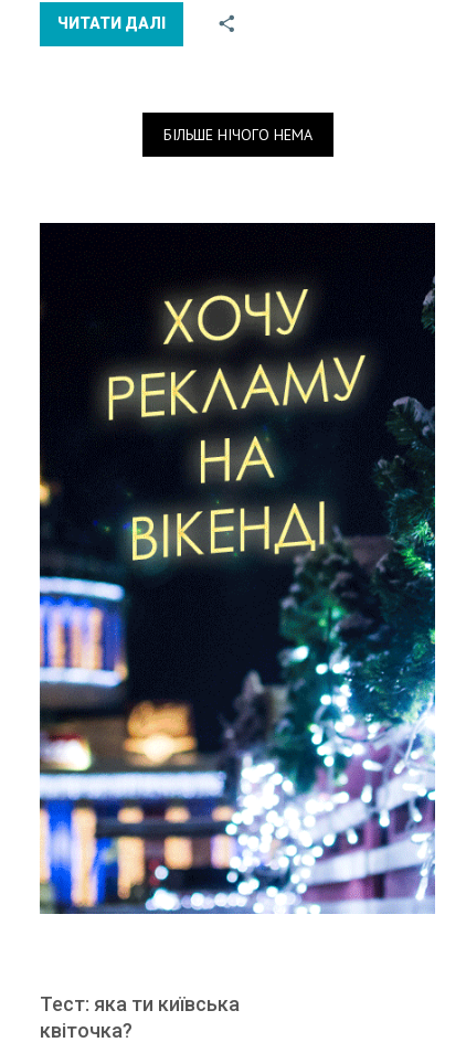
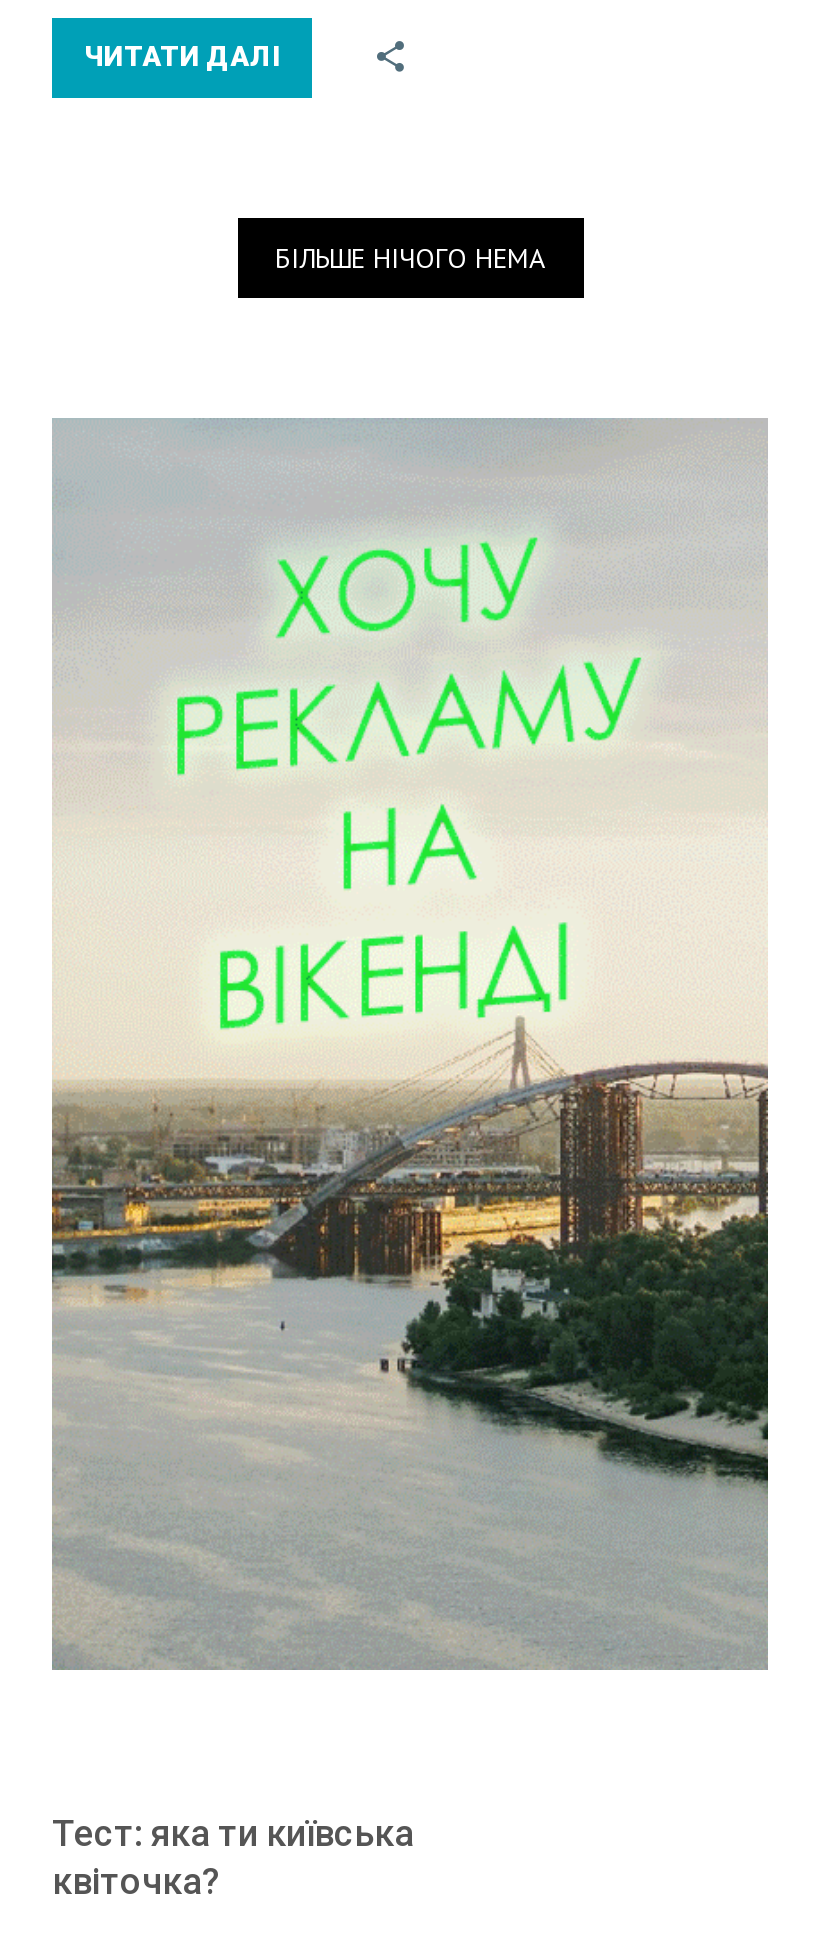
[39,223,436,915] [image] -> [50,420,770,1672] [image]

